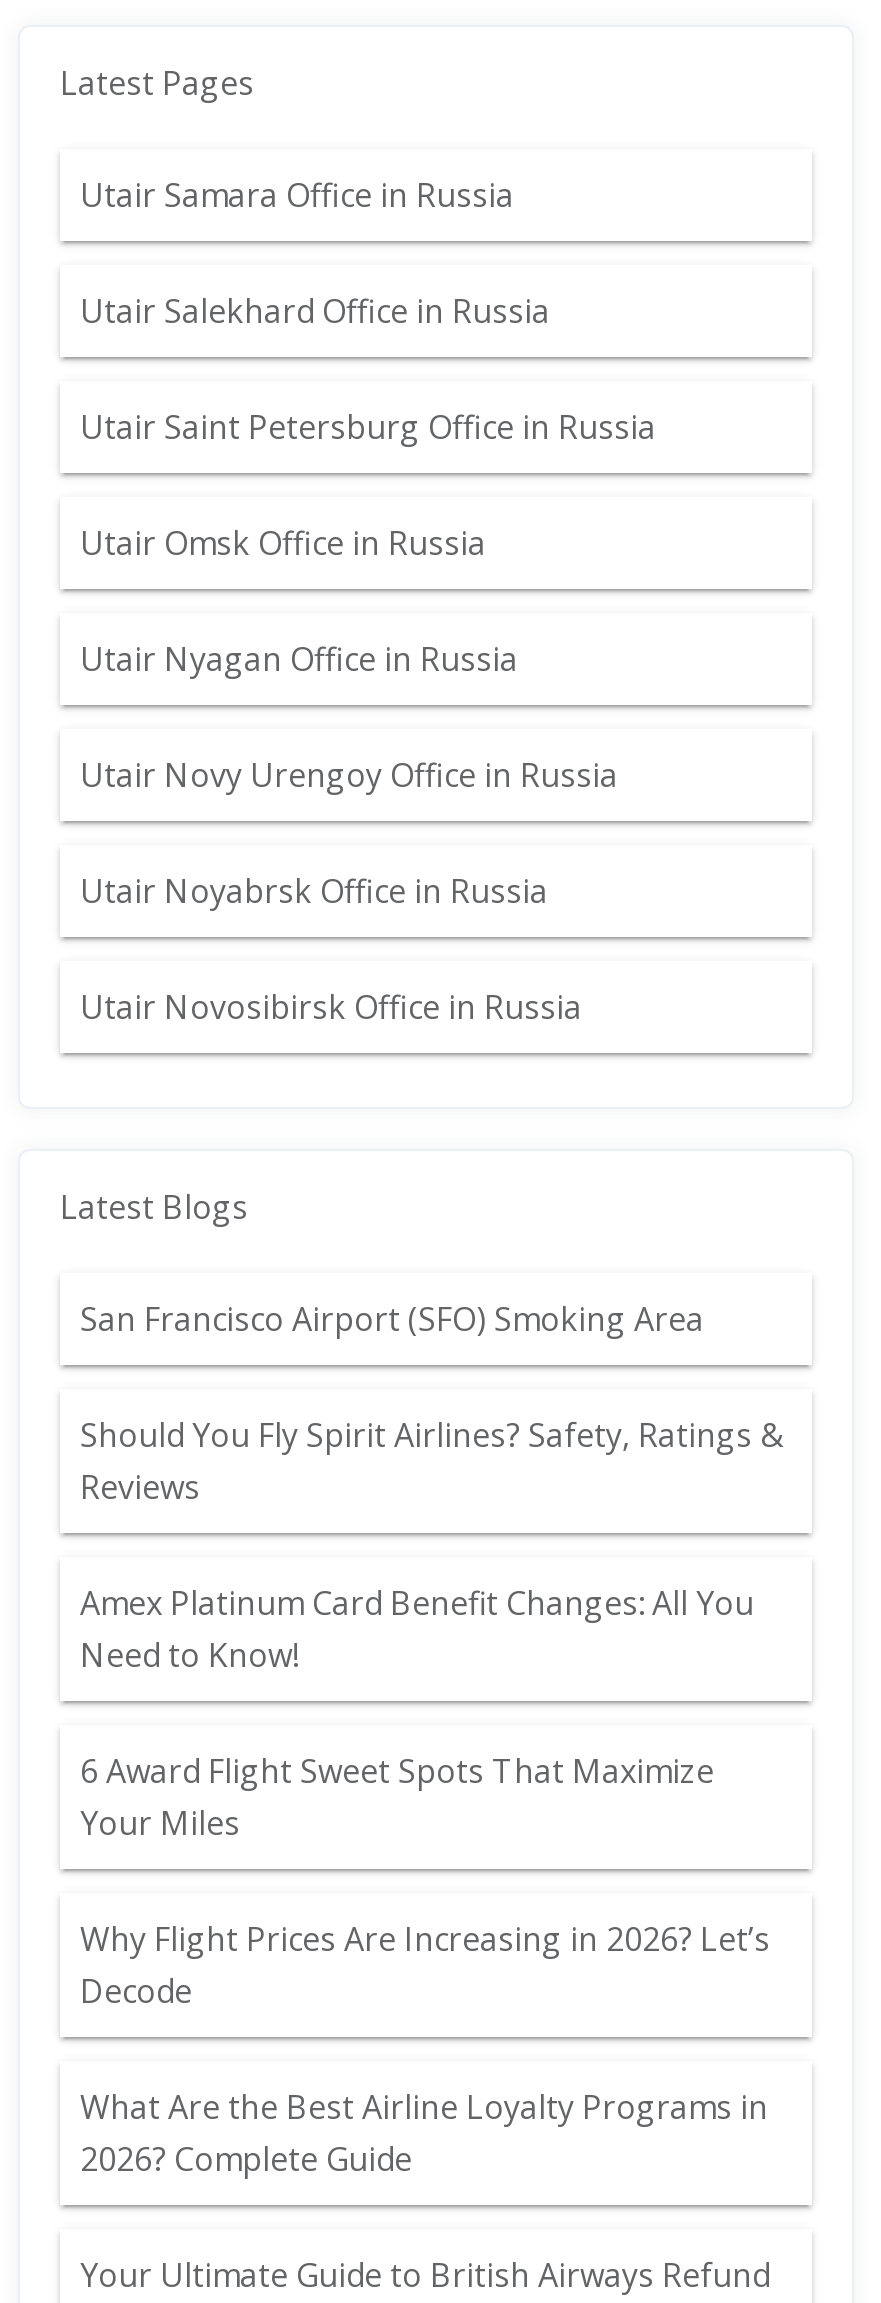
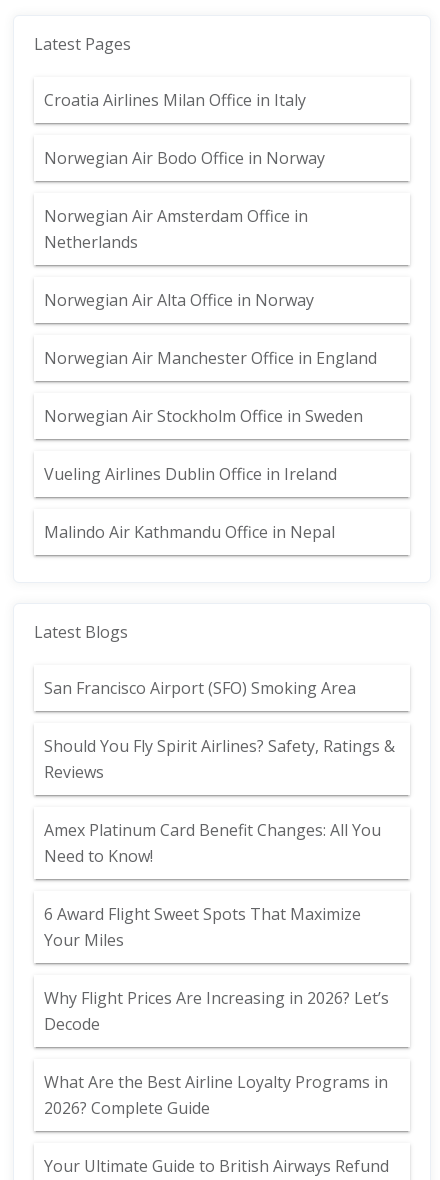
[80,173,514,217] Utair Samara Office in Russia -> [44,89,306,111] Croatia Airlines Milan Office in Italy
[80,289,550,333] Utair Salekhard Office in Russia -> [44,147,325,169] Norwegian Air Bodo Office in Norway
[80,405,656,449] Utair Saint Petersburg Office in Russia -> [44,205,308,253] Norwegian Air Amsterdam Office in | Netherlands
[80,521,486,565] Utair Omsk Office in Russia -> [44,289,314,311] Norwegian Air Alta Office in Norway
[80,637,518,681] Utair Nyagan Office in Russia -> [44,347,377,369] Norwegian Air Manchester Office in England
[80,753,618,797] Utair Novy Urengoy Office in Russia -> [44,405,363,427] Norwegian Air Stockholm Office in Sweden
[80,869,548,913] Utair Noyabrsk Office in Russia -> [44,463,337,485] Vueling Airlines Dublin Office in Ireland
[80,985,582,1029] Utair Novosibirsk Office in Russia -> [44,521,335,543] Malindo Air Kathmandu Office in Nepal

